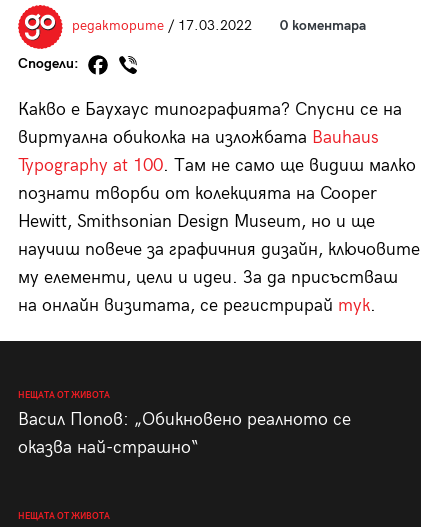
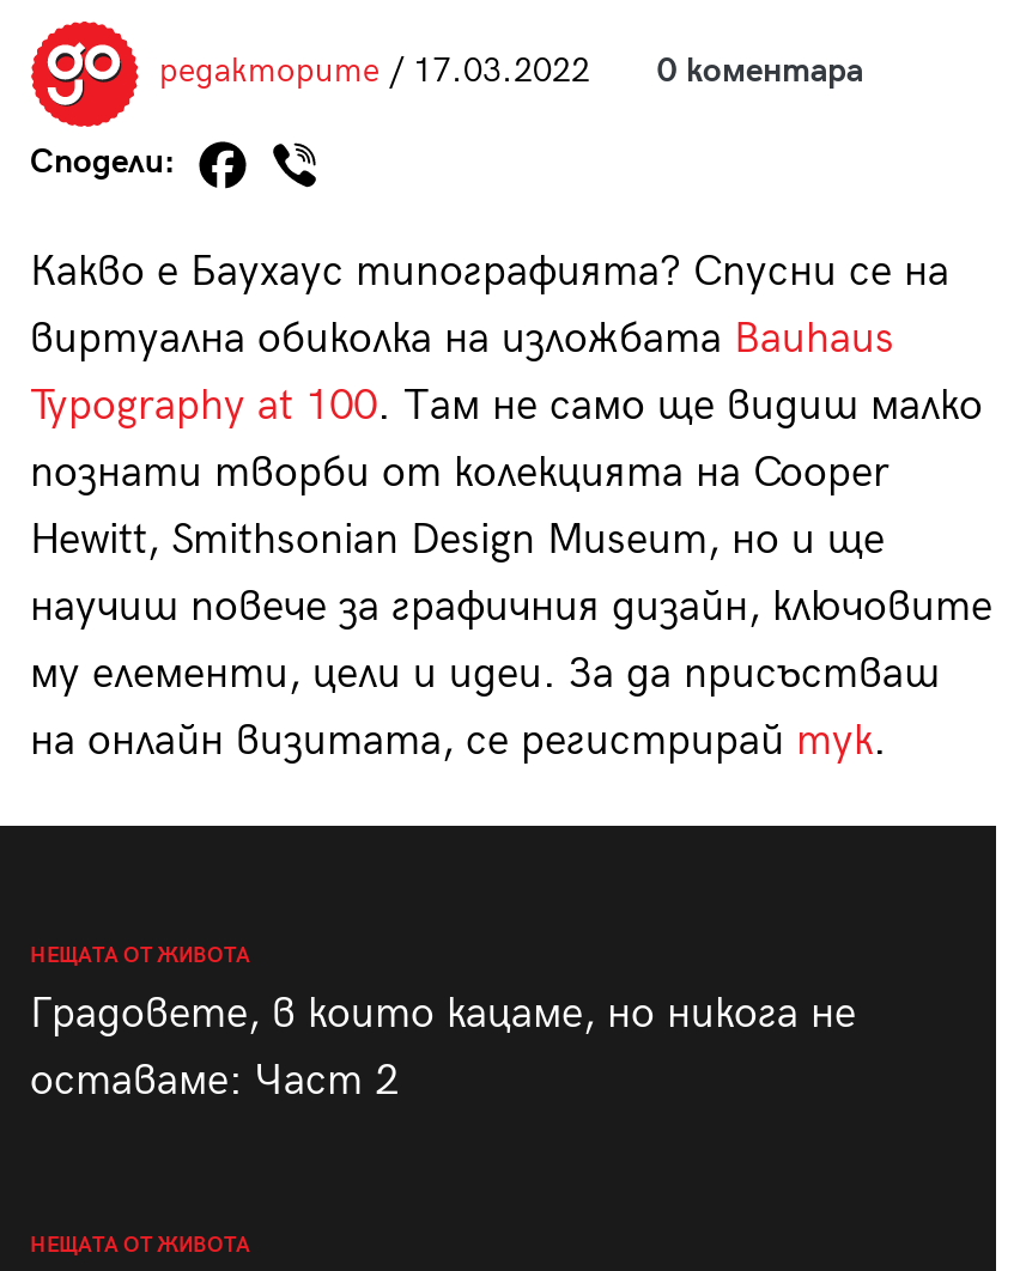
[17,409,350,458] Васил Попов: „Обикновено реалното се | оказва най-страшно“ -> [30,989,856,1106] Градовете, в които кацаме, но никога не | оставаме: Част 2

